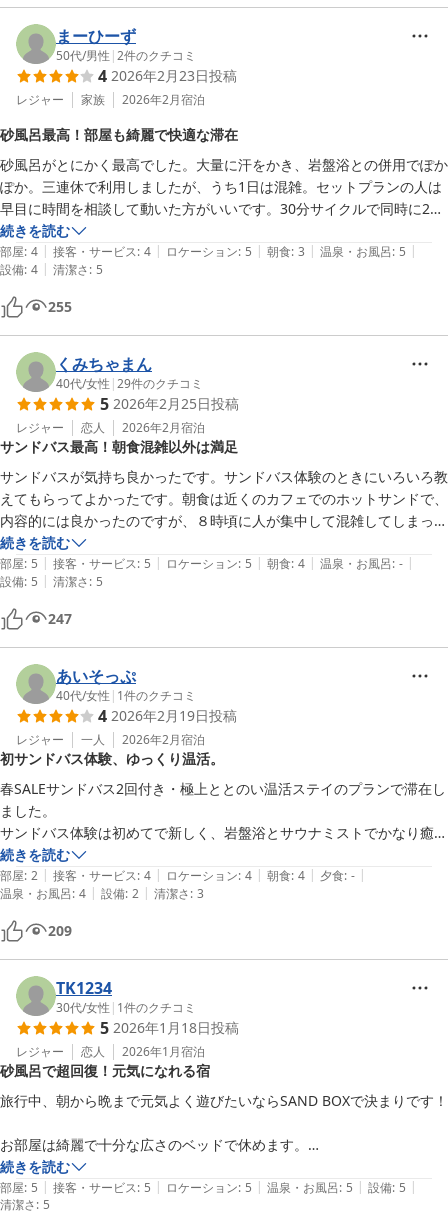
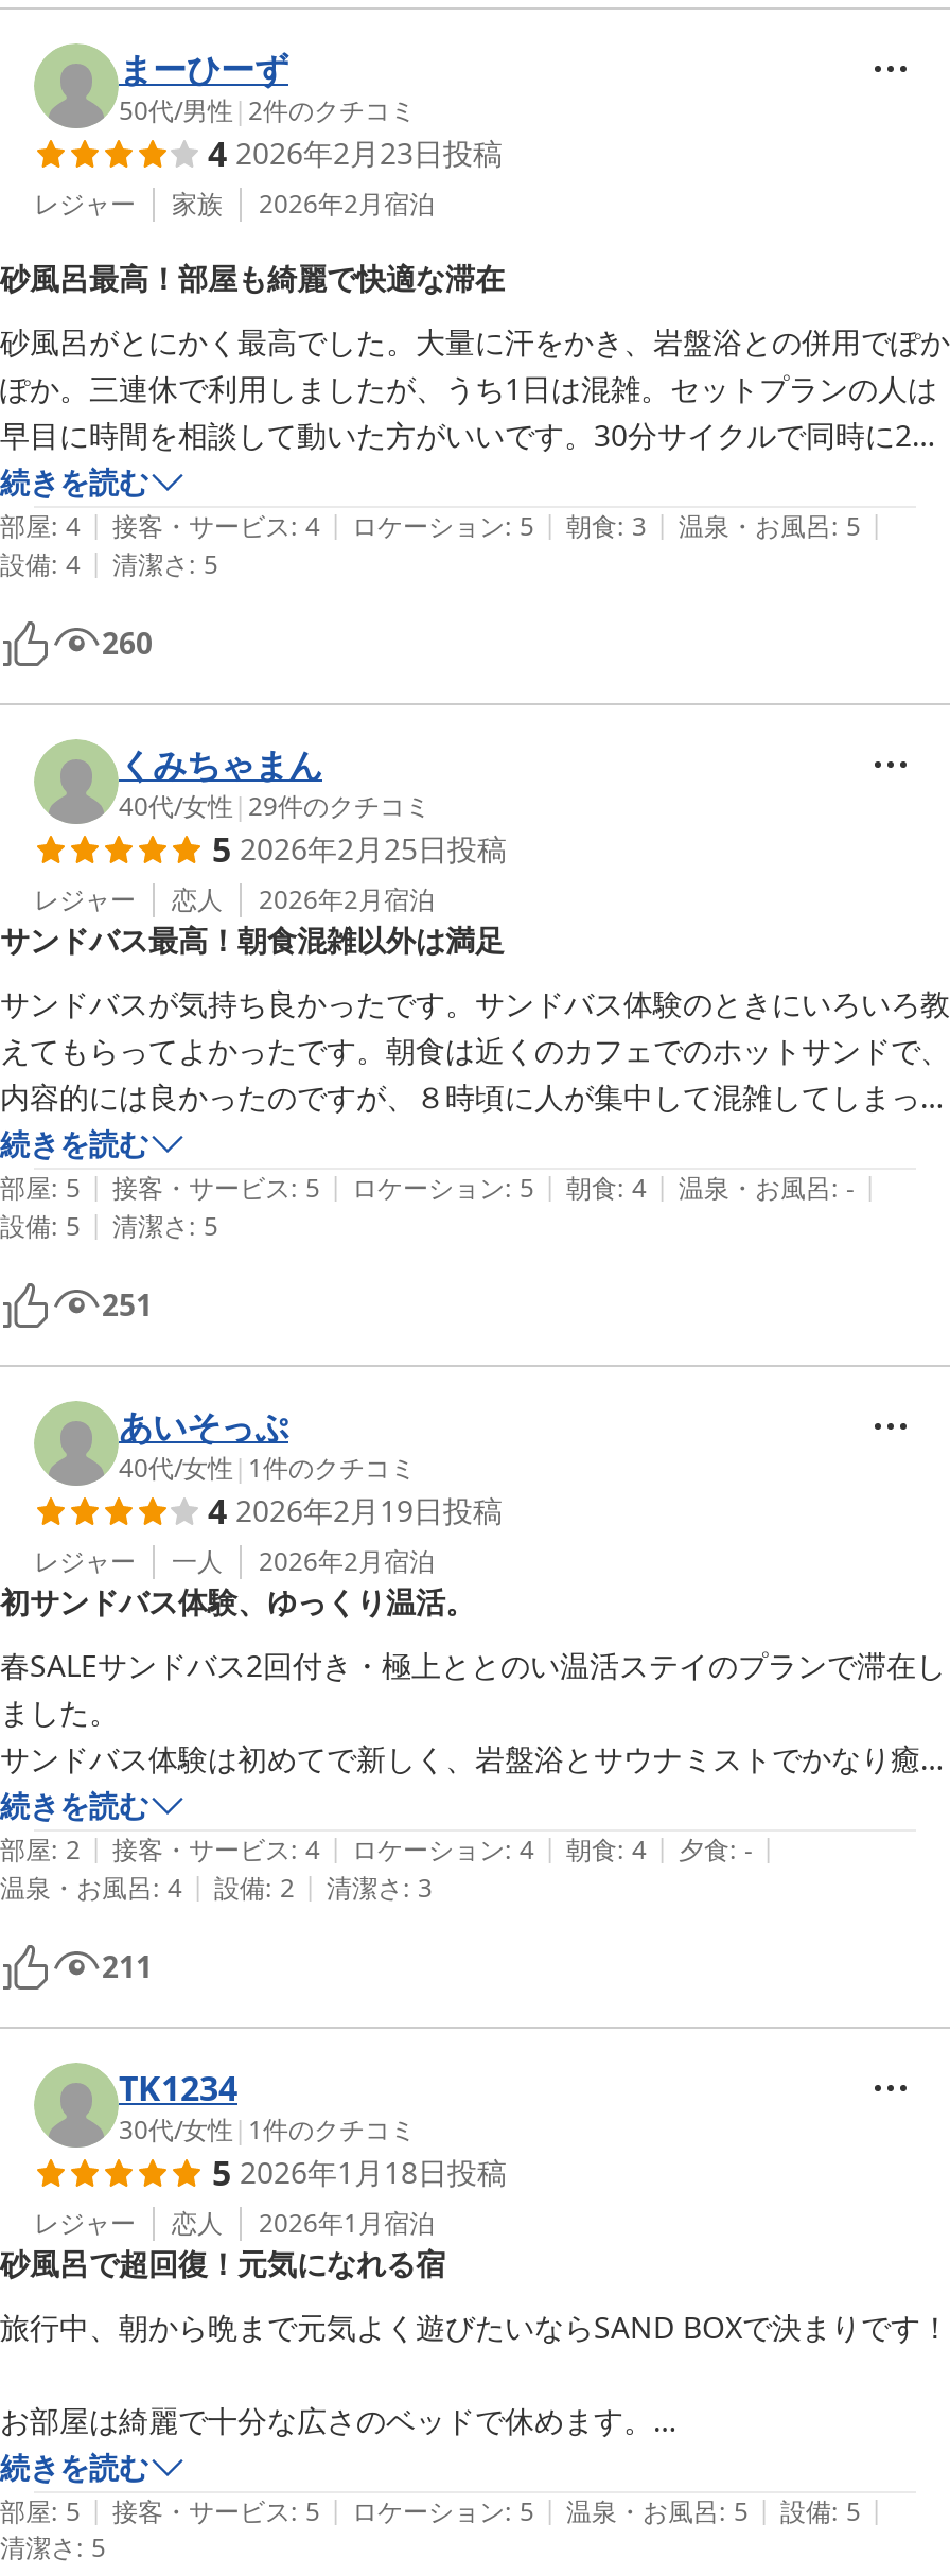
[48,297,72,316] 255 -> [102,623,153,663] 260
[48,609,72,628] 247 -> [102,1284,153,1325] 251
[48,921,72,940] 209 -> [102,1946,153,1986] 211

